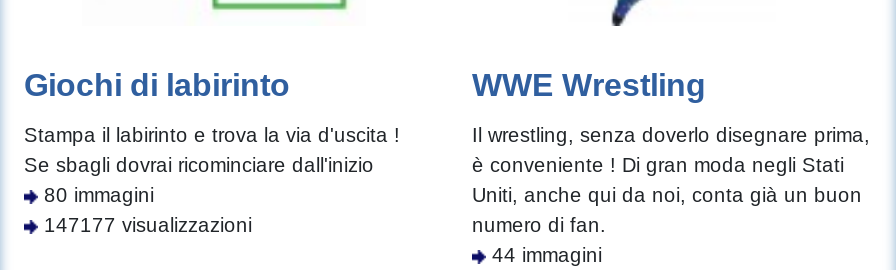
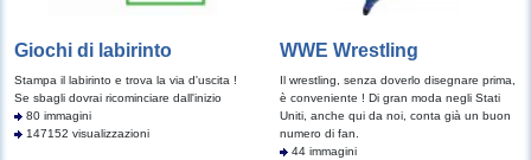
[38,214,252,236] 147177 visualizzazioni -> [23,127,149,140] 147152 visualizzazioni

